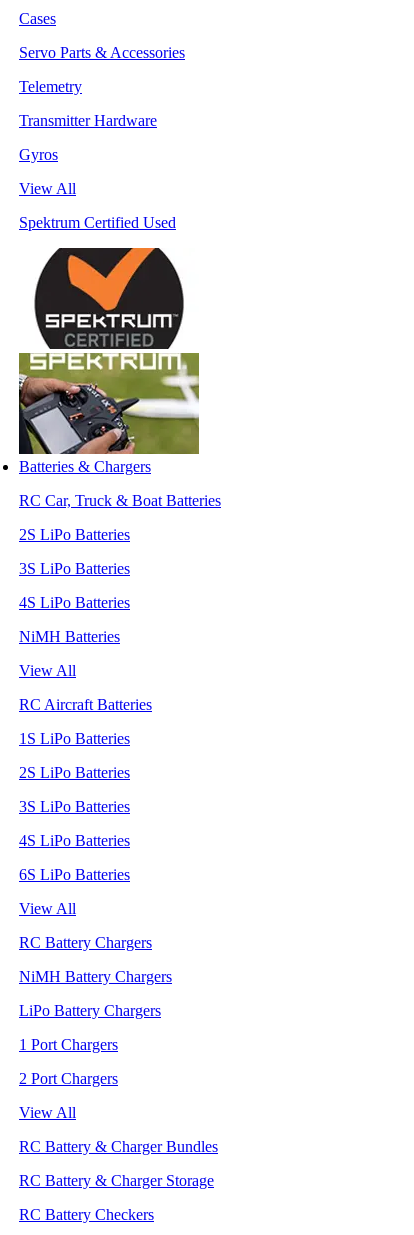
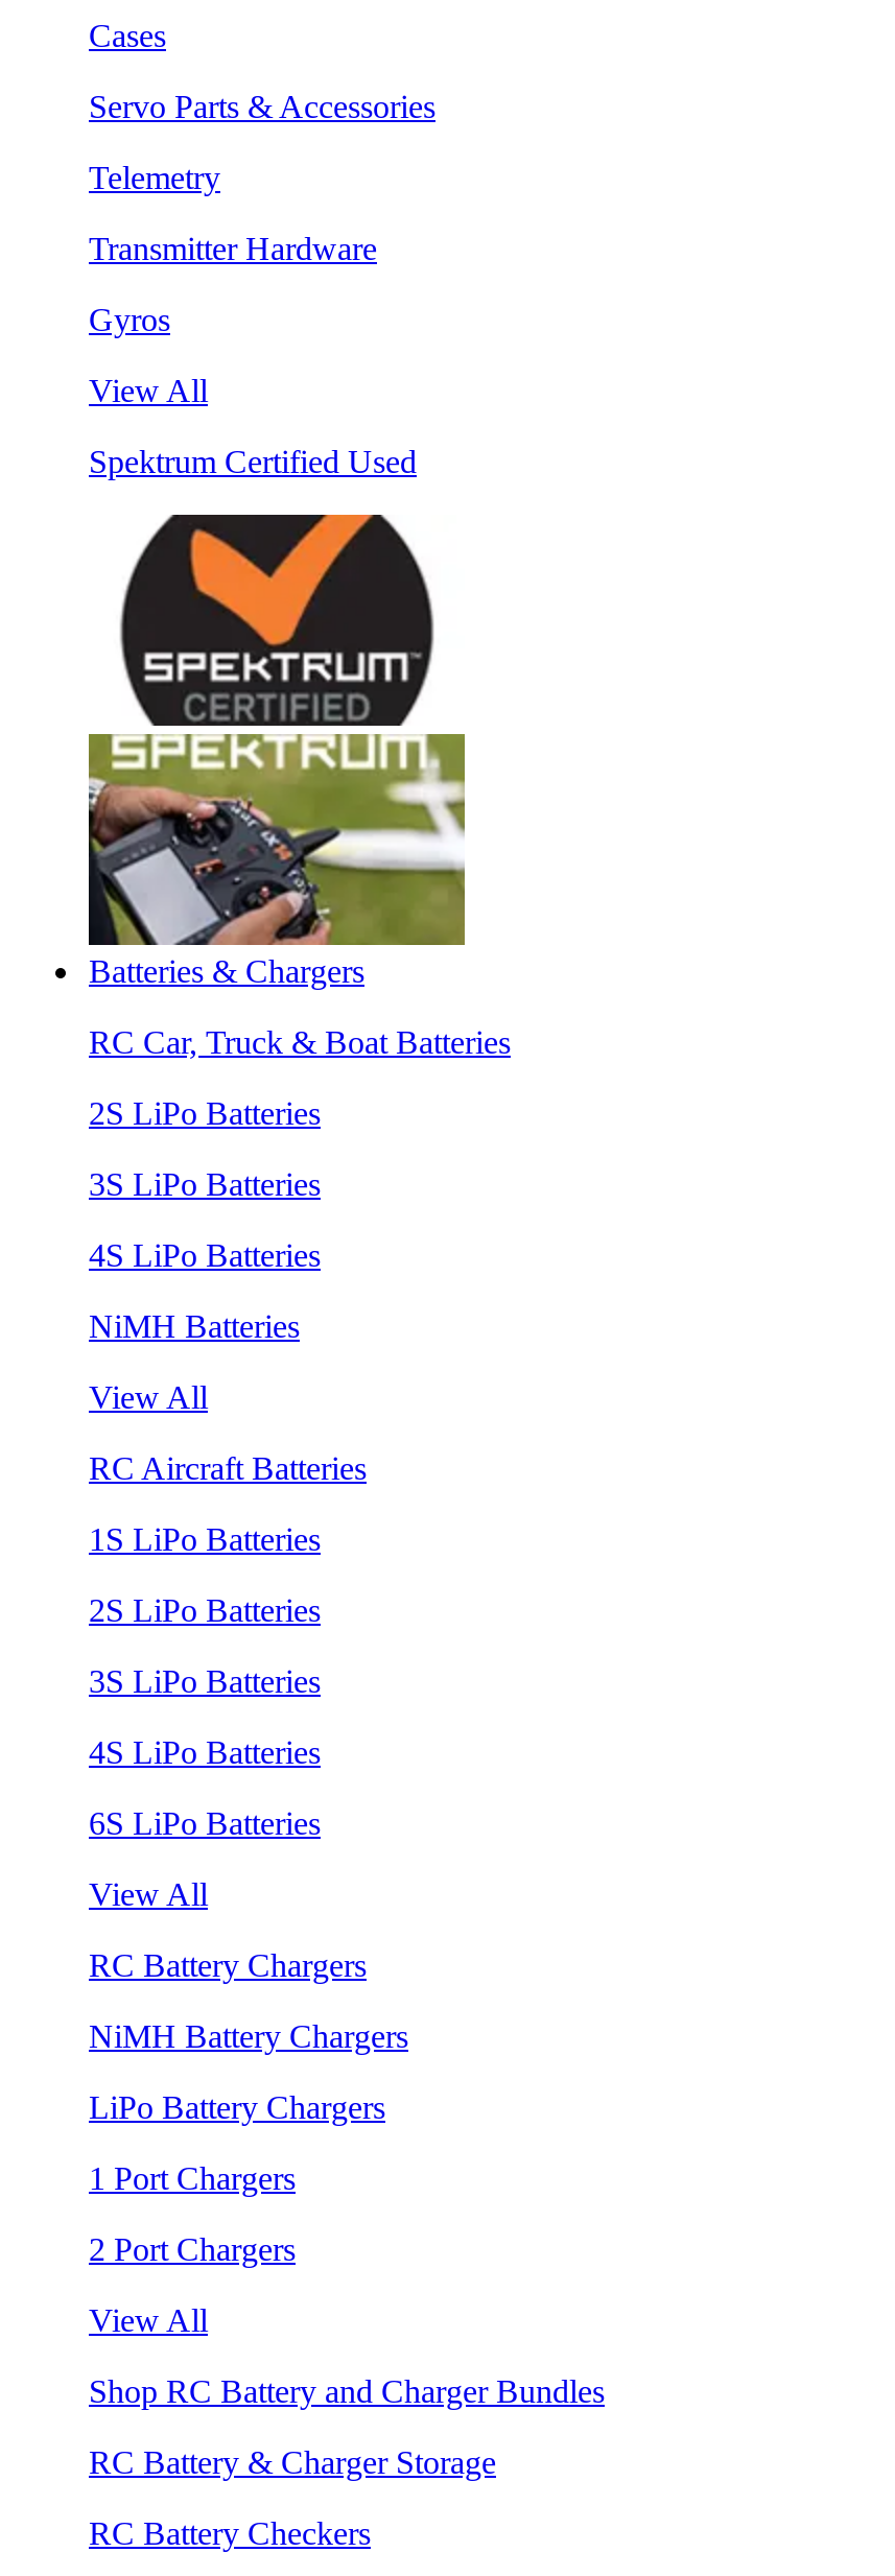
[19,1138,218,1155] RC Battery & Charger Bundles -> [89,2373,605,2409] Shop RC Battery and Charger Bundles

